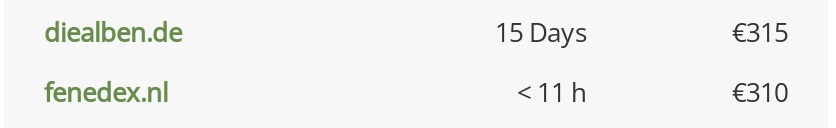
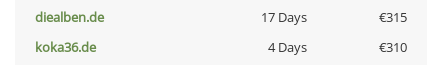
[495,14,587,50] 15 Days -> [260,8,306,26] 17 Days
[44,74,587,110] fenedex.nl | < 11 h -> [35,38,306,56] koka36.de | 4 Days

